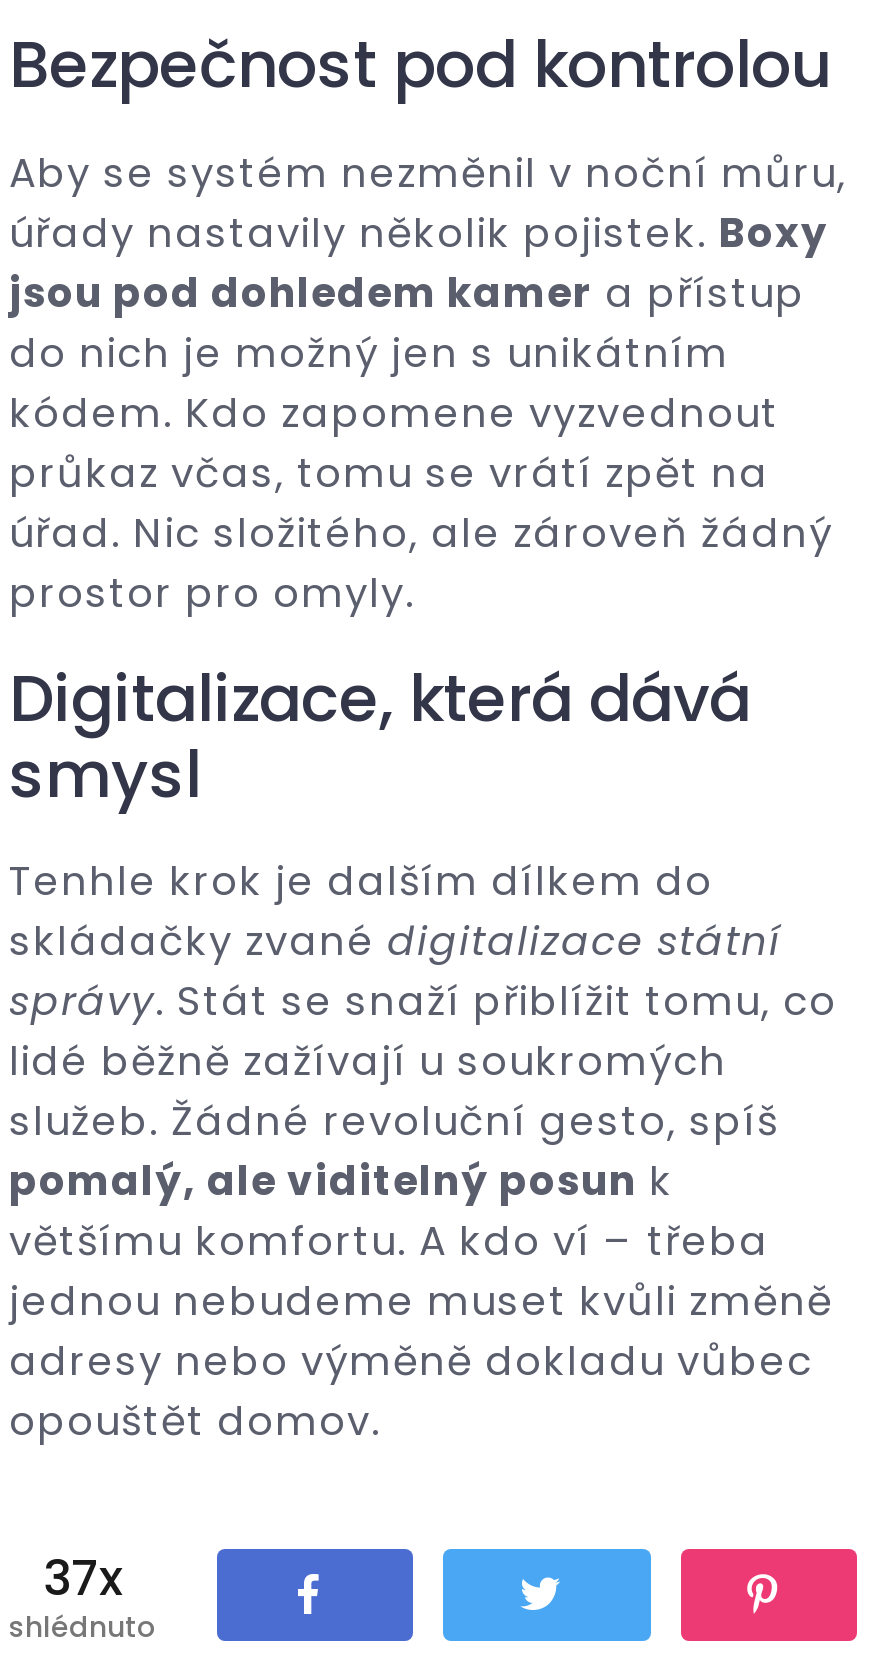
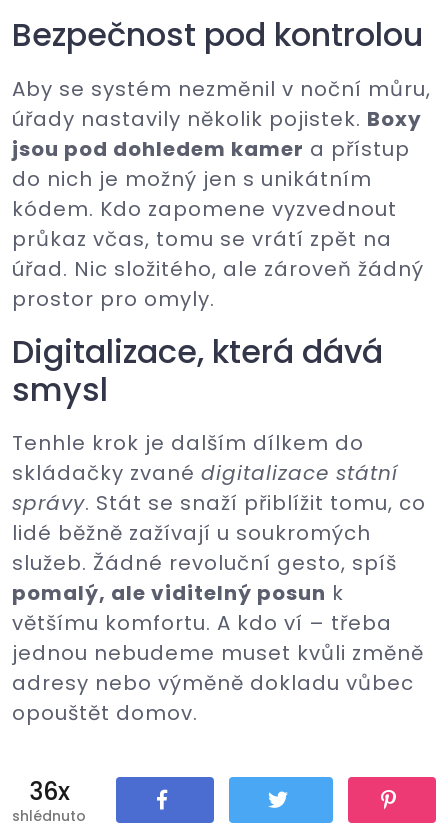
[43,1545,123,1611] 37x -> [28,775,69,808] 36x

